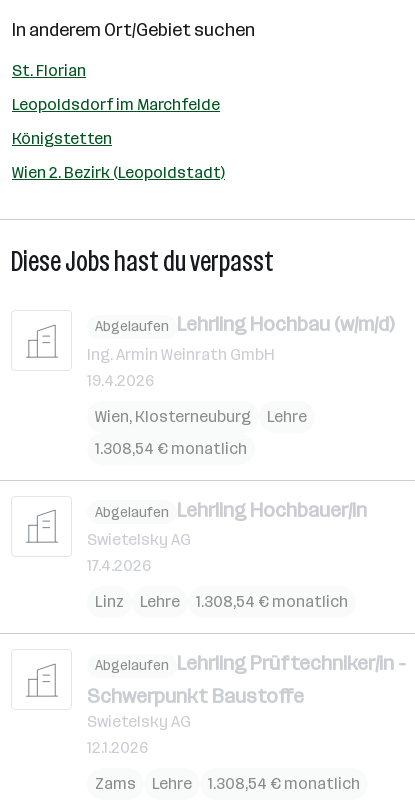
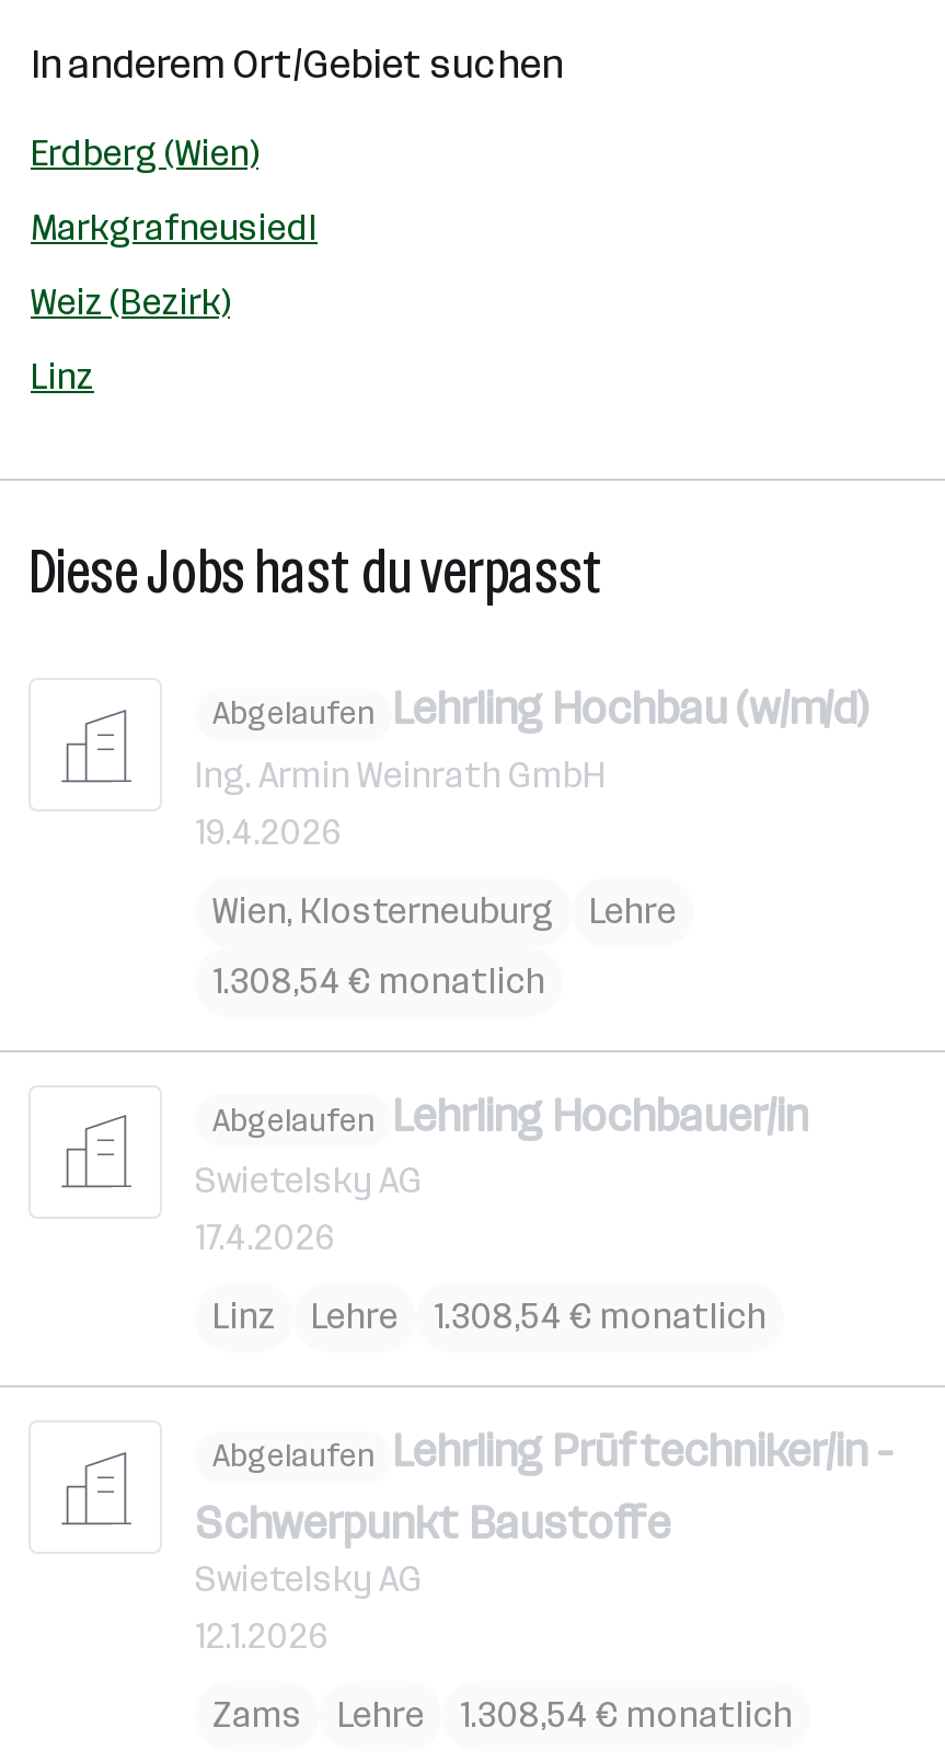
[12,61,86,80] St. Florian -> [31,133,258,174] Erdberg (Wien)
[12,95,220,114] Leopoldsdorf im Marchfelde -> [31,207,318,249] Markgrafneusiedl
[12,129,112,148] Königstetten -> [31,281,230,323] Weiz (Bezirk)
[12,163,225,182] Wien 2. Bezirk (Leopoldstadt) -> [31,356,94,398] Linz

